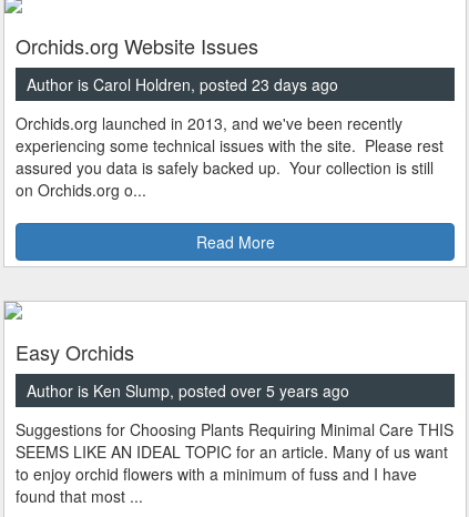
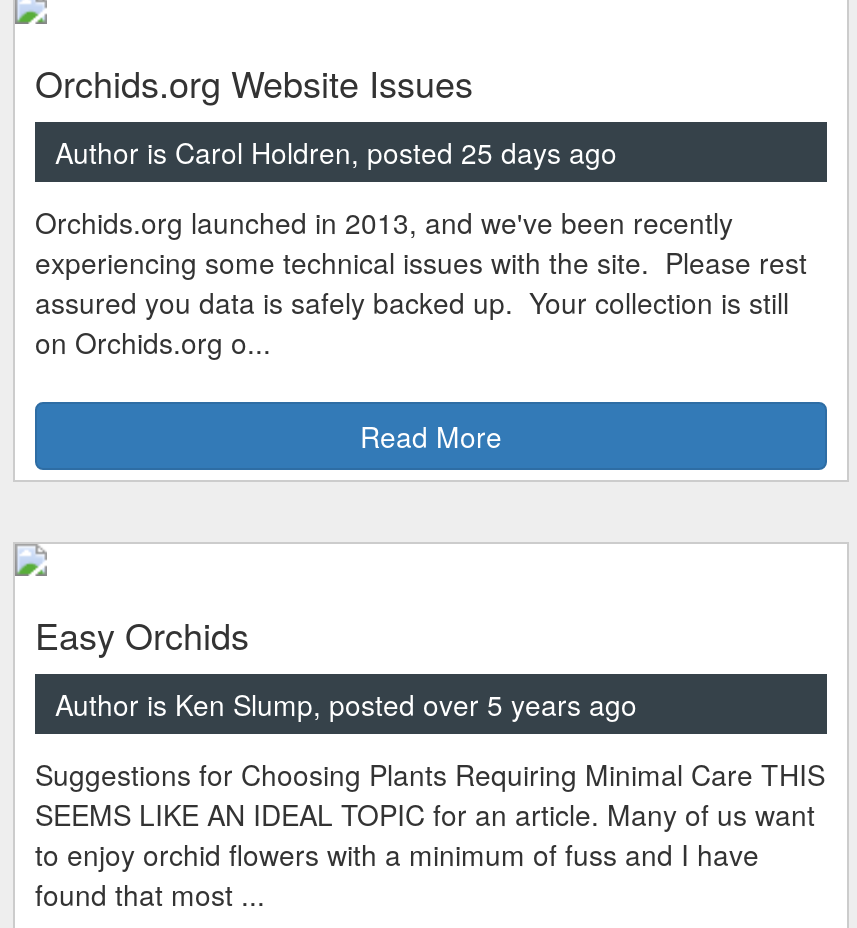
[27,73,338,95] Author is Carol Holdren, posted 23 days ago -> [55,132,617,172] Author is Carol Holdren, posted 25 days ago

